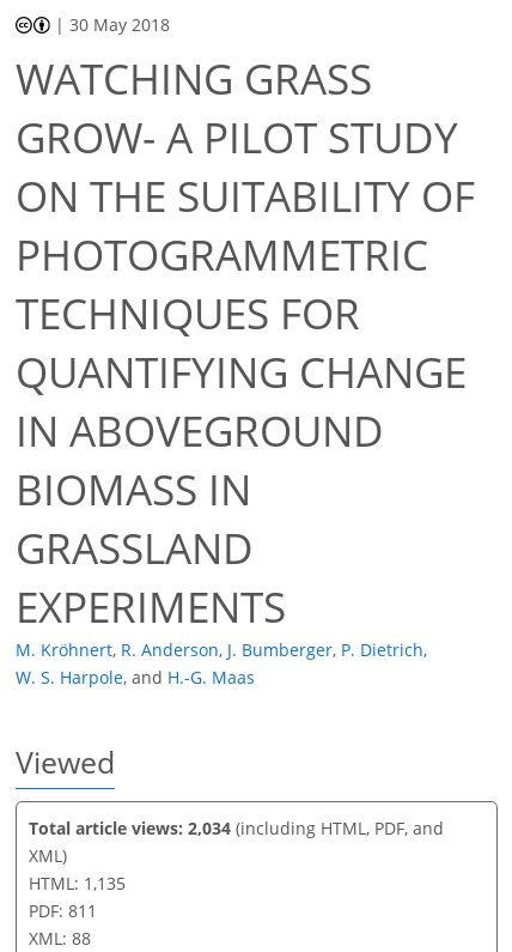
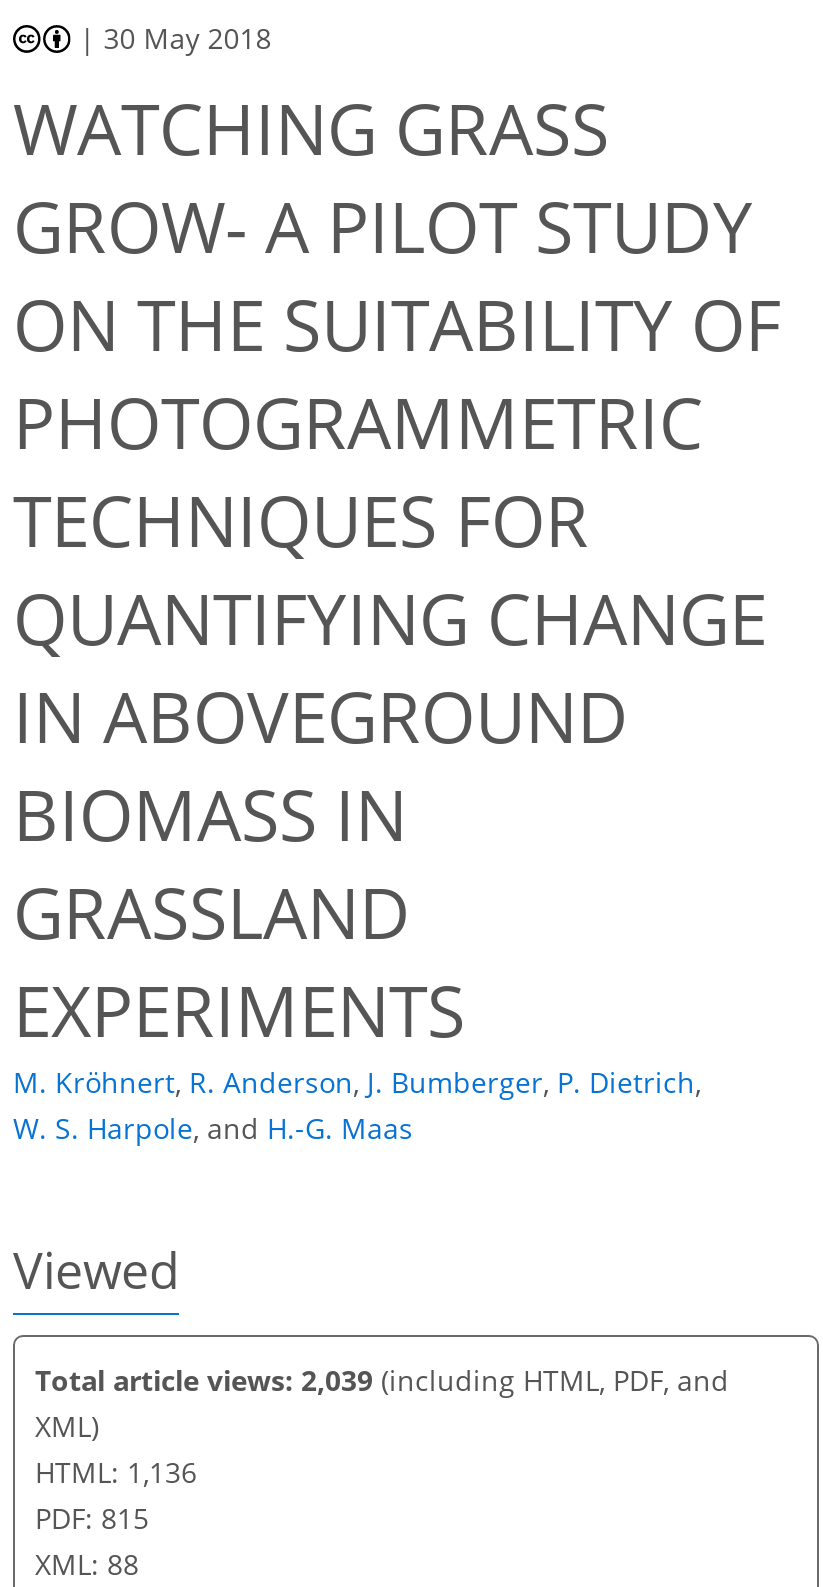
[29,817,444,840] Total article views: 2,034 (including HTML, PDF, and -> [35,1362,729,1400] Total article views: 2,039 (including HTML, PDF, and
[29,872,126,895] HTML: 1,135 -> [35,1454,197,1492] HTML: 1,136
[29,900,97,923] PDF: 811 -> [35,1500,149,1538] PDF: 815

